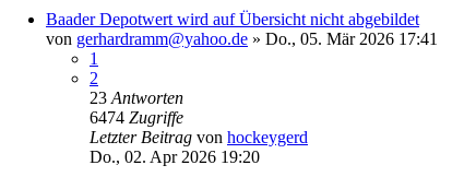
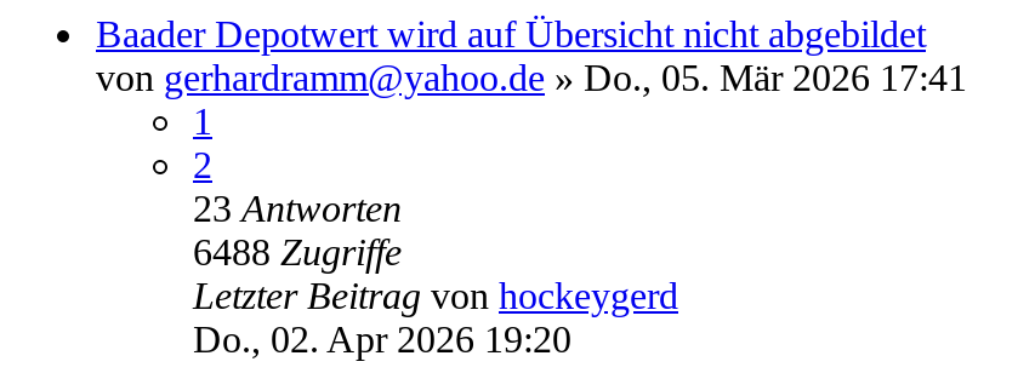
[90,108,183,127] 6474 Zugriffe -> [193,231,402,272] 6488 Zugriffe

